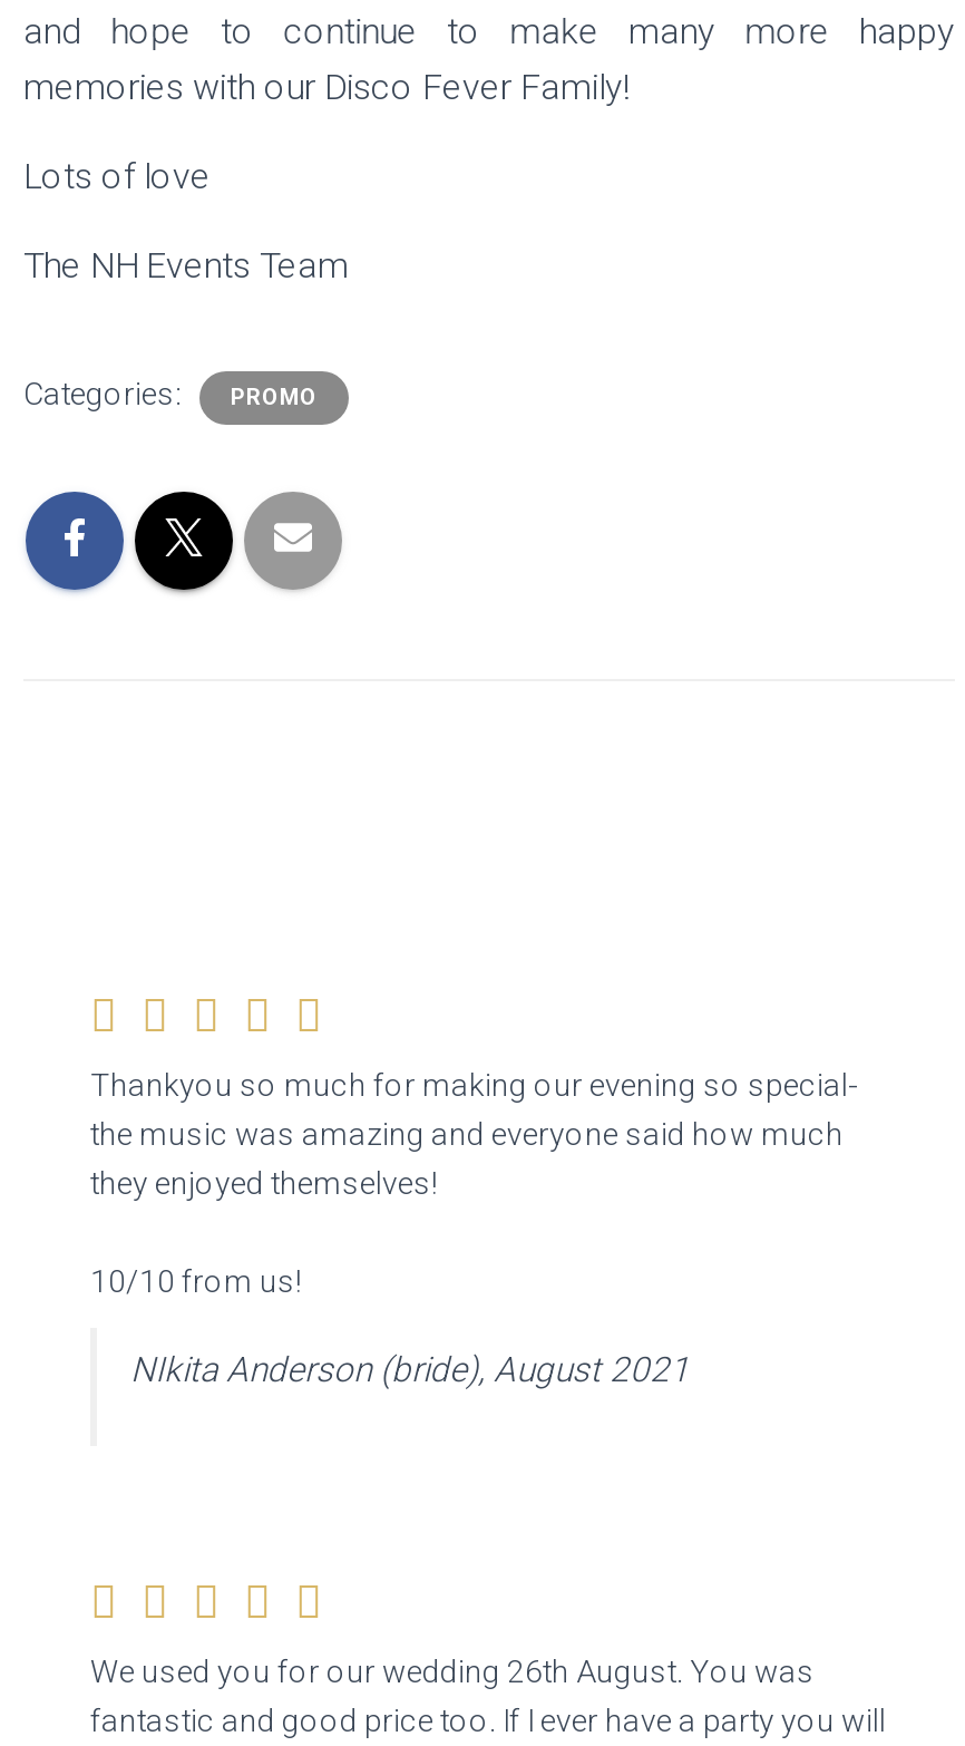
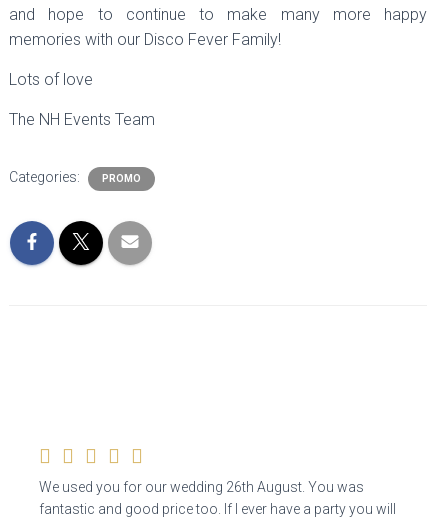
[90,1067,857,1390] Thankyou so much for making our evening so special- | the music was amazing and everyone said how much | they enjoyed themselves! | 10/10 from us! | NIkita Anderson (bride), August 2021 -> none

